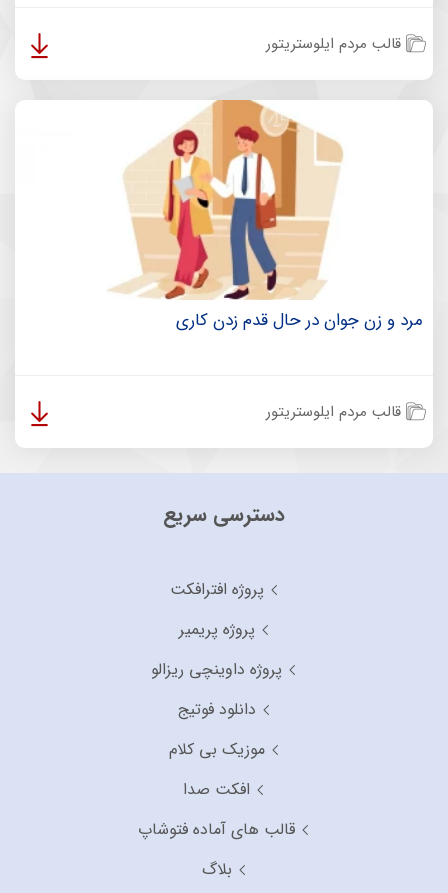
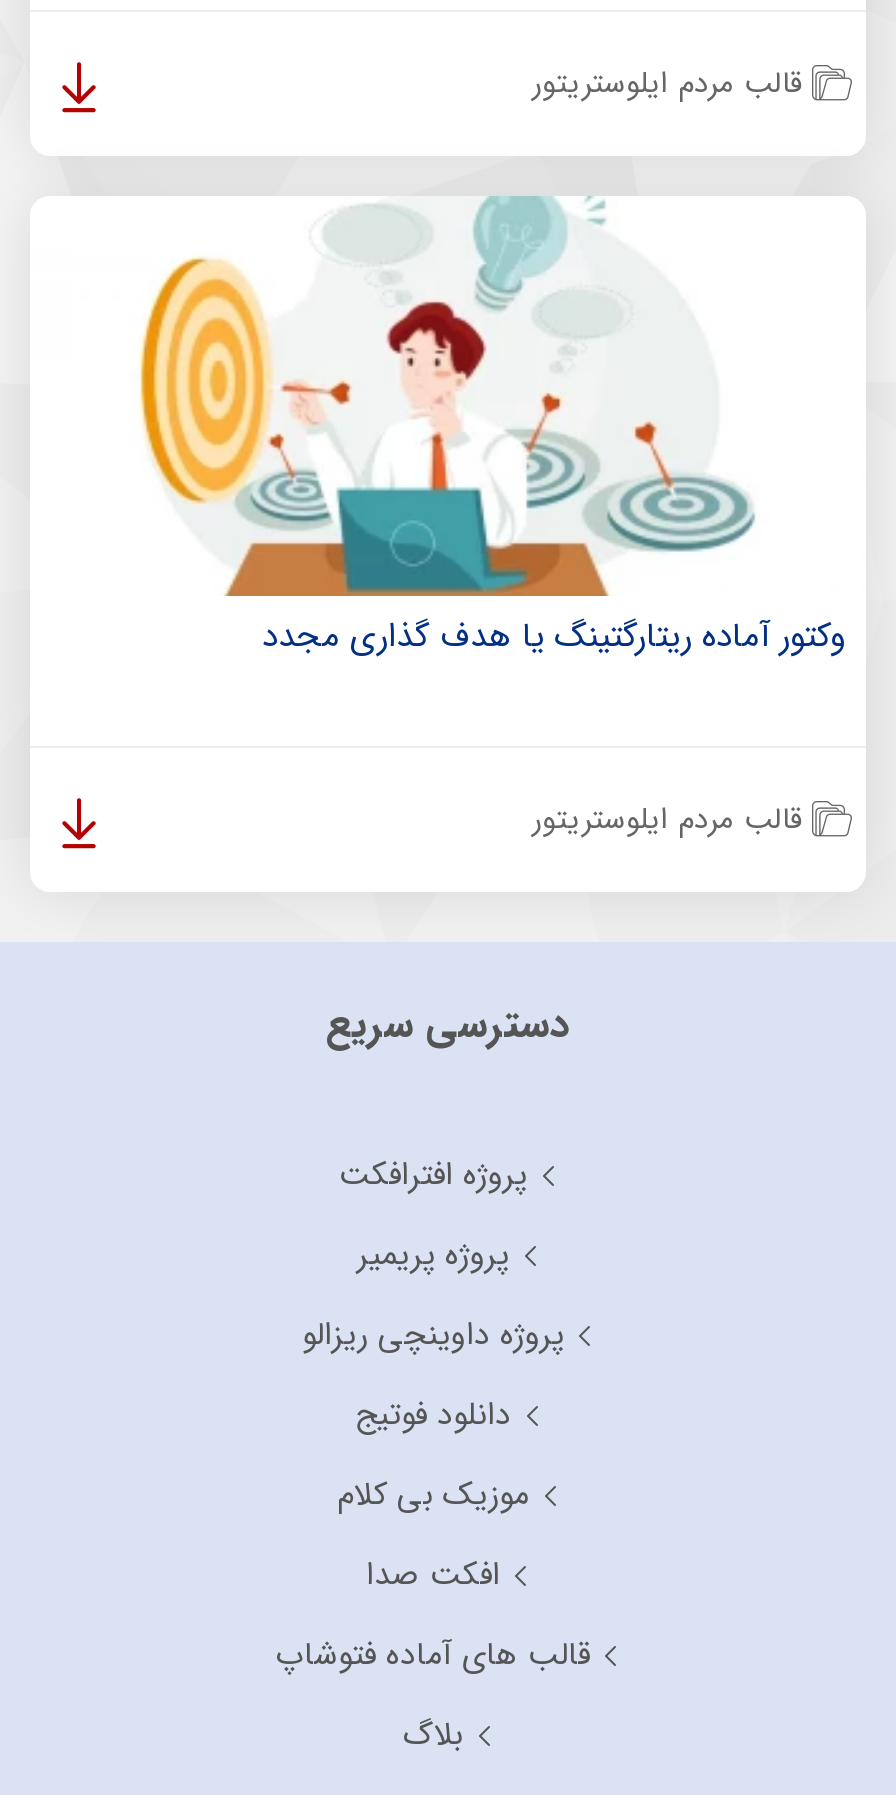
[70,99,423,334] [image] | مرد و زن جوان در حال قدم زدن کاری -> [138,196,846,664] [image] | وکتور آماده ریتارگتینگ یا هدف‌ گذاری مجدد

